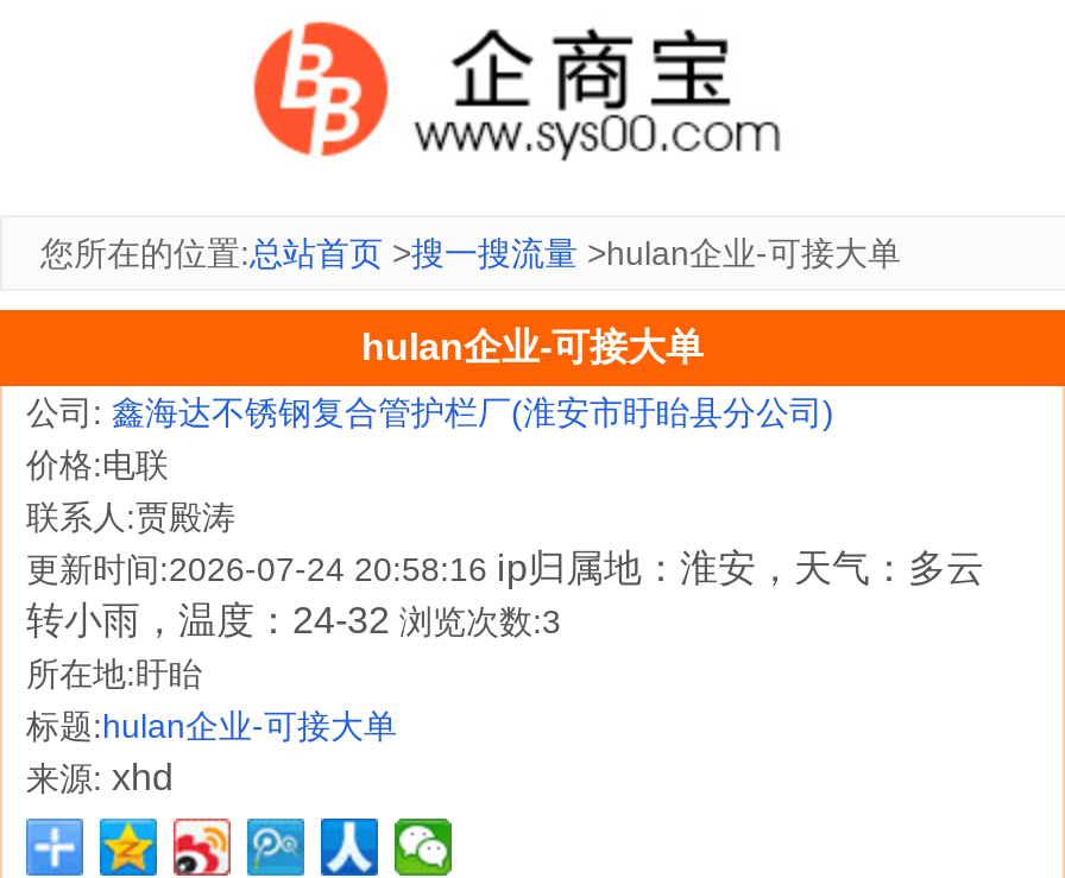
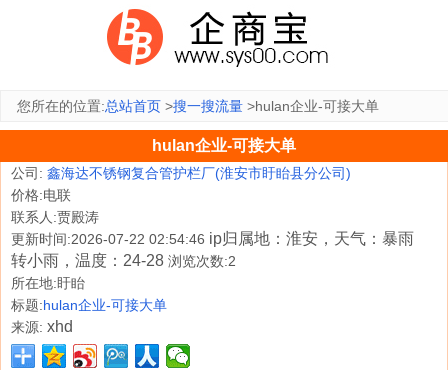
[26,548,984,588] 更新时间:2026-07-24 20:58:16 ip归属地：淮安，天气：多云 -> [11,230,414,247] 更新时间:2026-07-22 02:54:46 ip归属地：淮安，天气：暴雨
[26,600,561,640] 转小雨，温度：24-32浏览次数:3 -> [11,252,236,269] 转小雨，温度：24-28浏览次数:2

